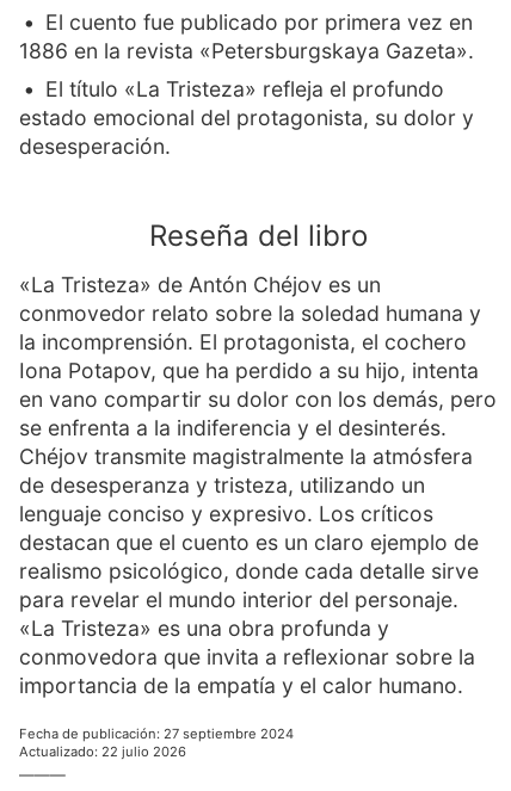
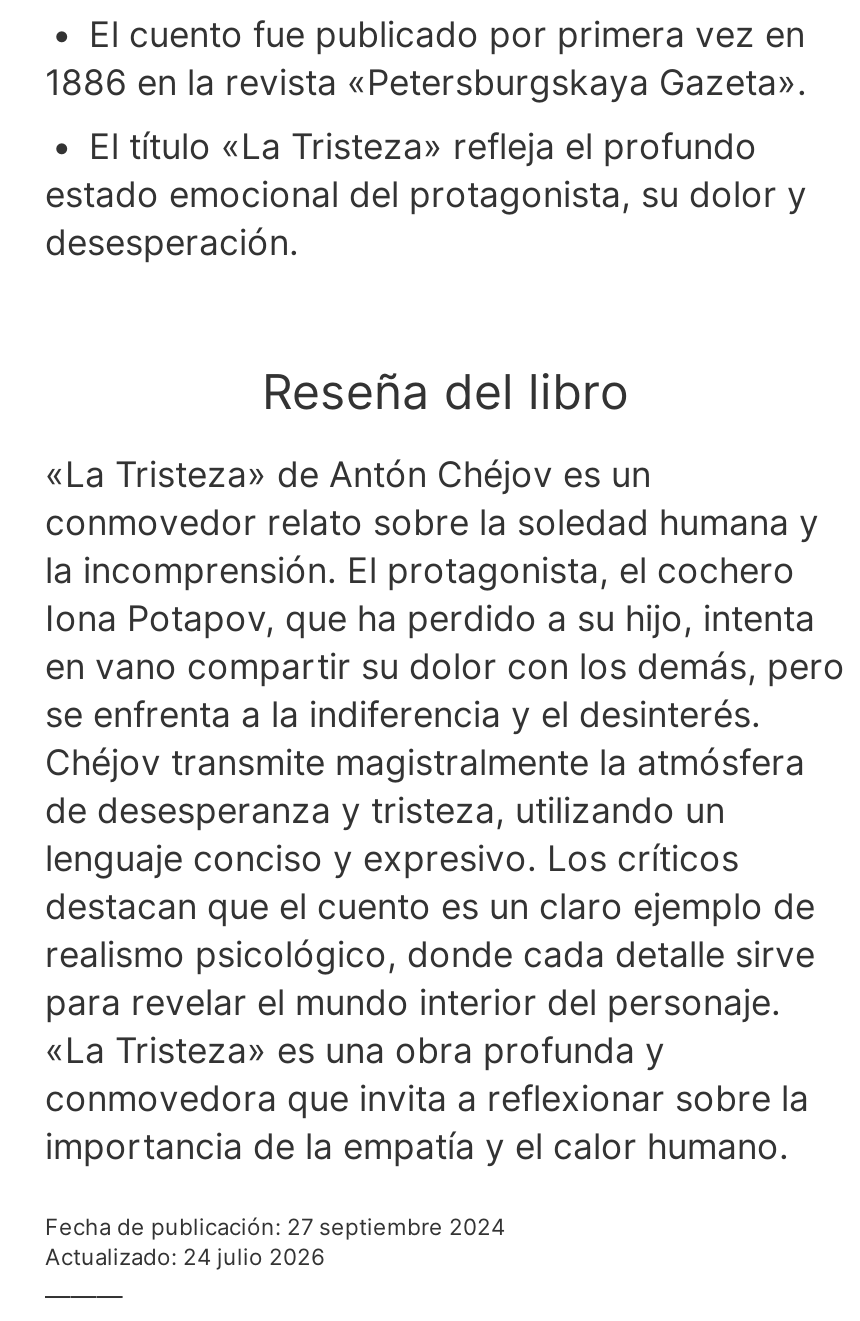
[19,743,186,760] Actualizado: 22 julio 2026 -> [45,1243,325,1271] Actualizado: 24 julio 2026

